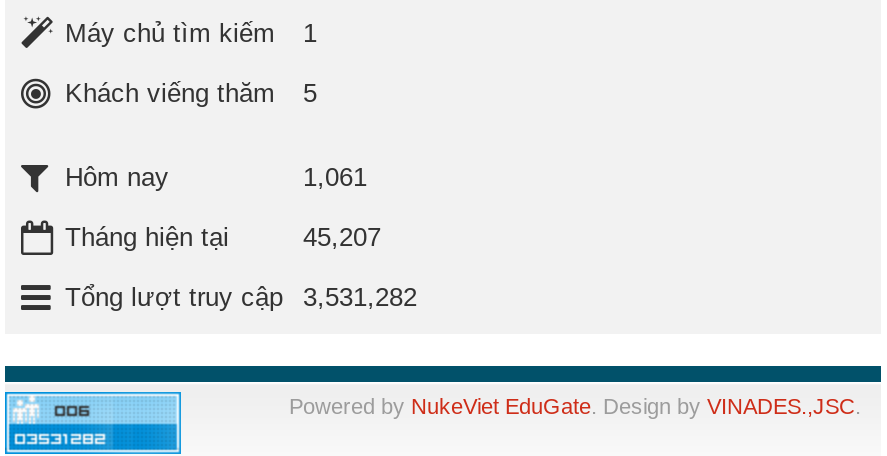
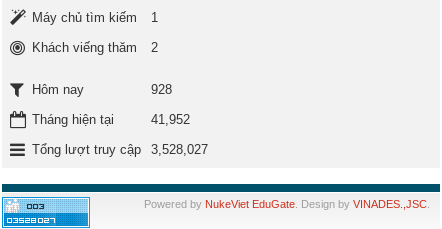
[65,77,317,107] Khách viếng thăm 5 -> [32,40,158,55] Khách viếng thăm 2
[303,161,367,191] 1,061 -> [151,82,172,97] 928
[303,221,381,251] 45,207 -> [151,112,190,127] 41,952
[65,281,417,311] Tổng lượt truy cập 3,531,282 -> [32,142,208,157] Tổng lượt truy cập 3,528,027

